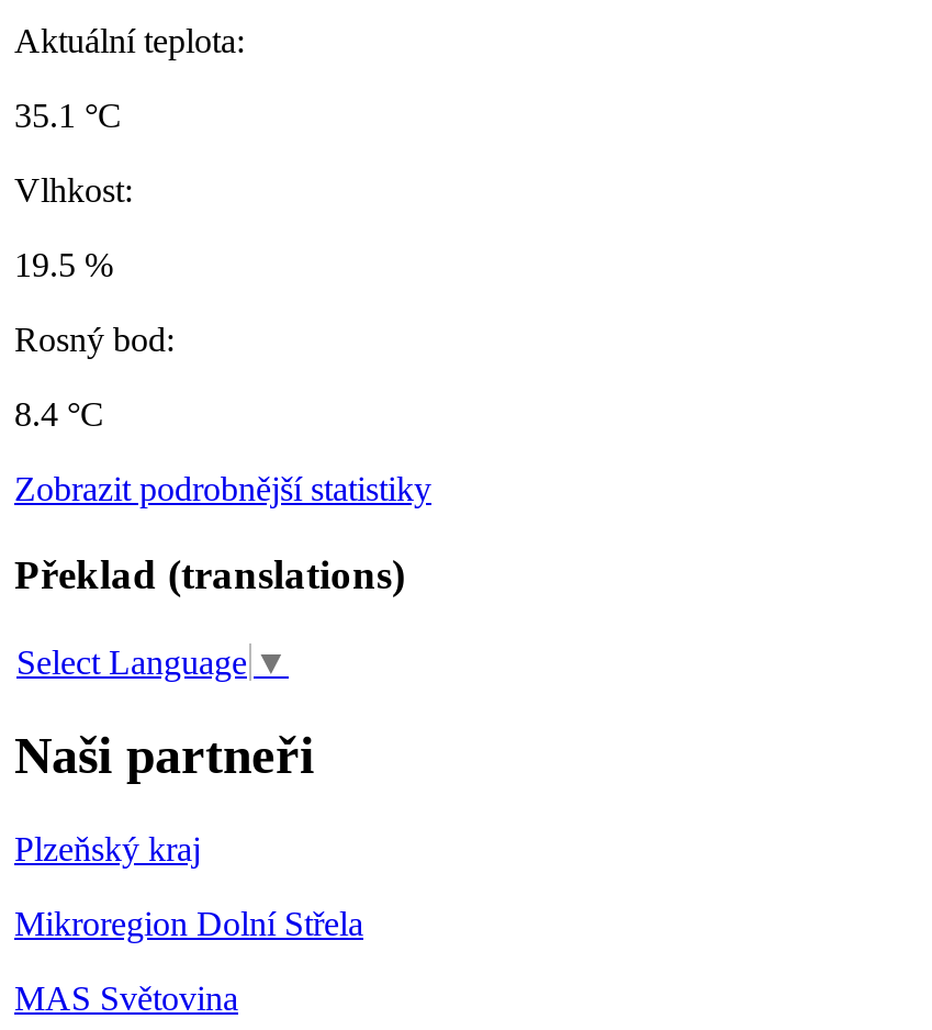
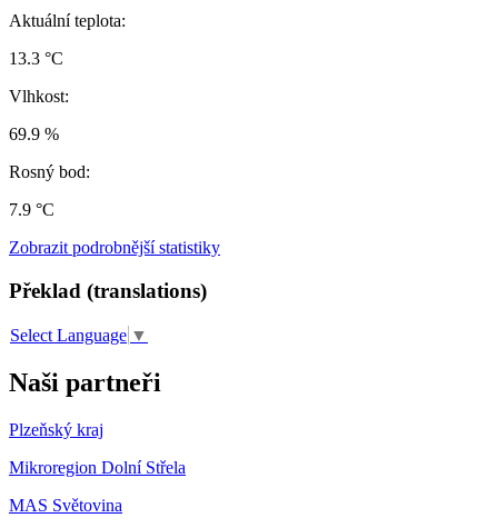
[14,96,122,133] 35.1 °C -> [9,48,63,67] 13.3 °C
[14,245,113,282] 19.5 % -> [9,124,59,143] 69.9 %
[14,394,104,432] 8.4 °C -> [9,200,54,218] 7.9 °C

